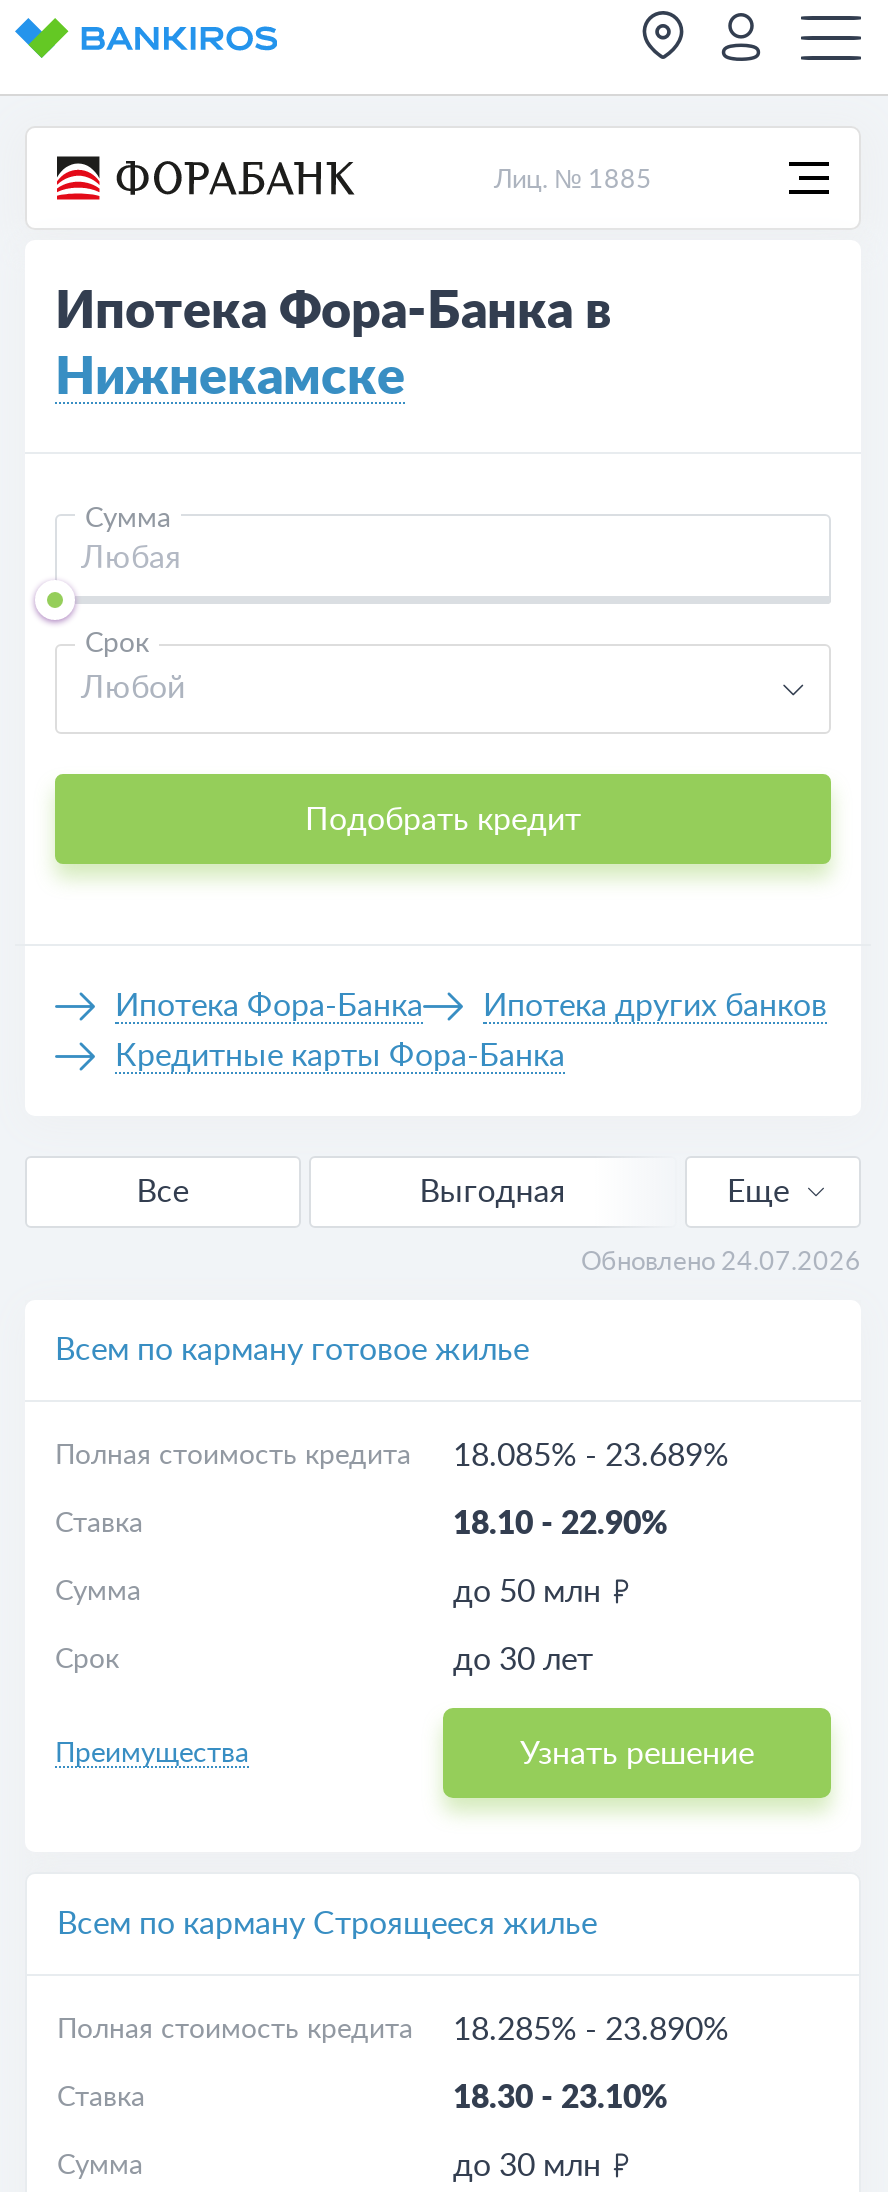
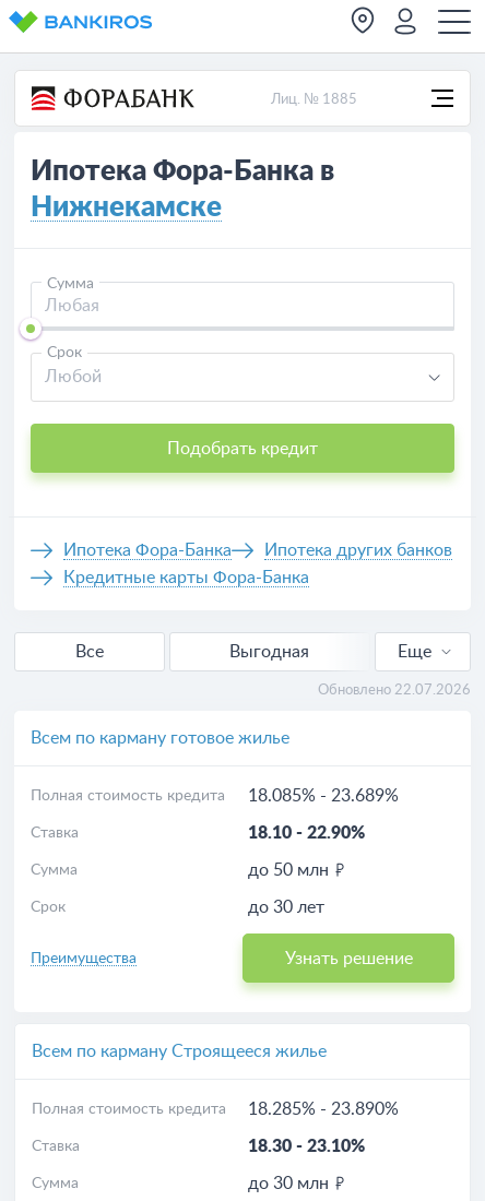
[581,1250,861,1276] Обновлено 24.07.2026 -> [318,683,471,698] Обновлено 22.07.2026

